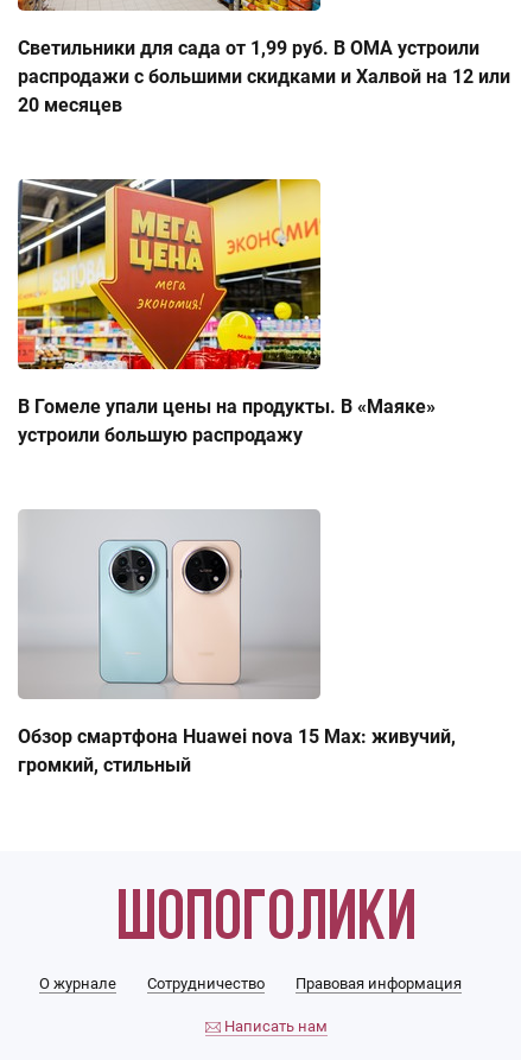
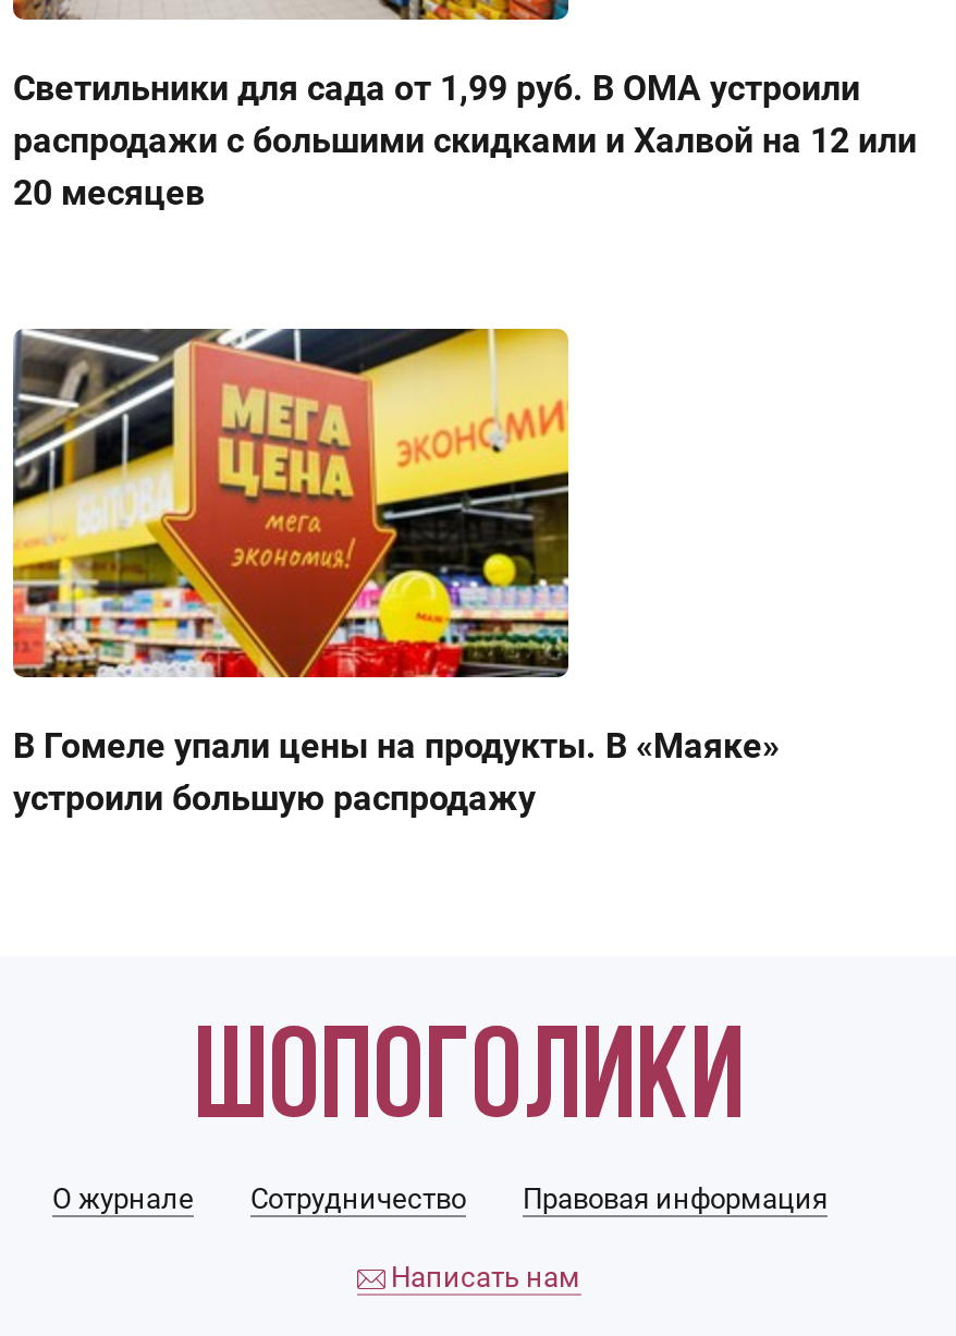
[18,509,456,776] [image] | Обзор смартфона Huawei nova 15 Max: живучий, | громкий, стильный -> none

